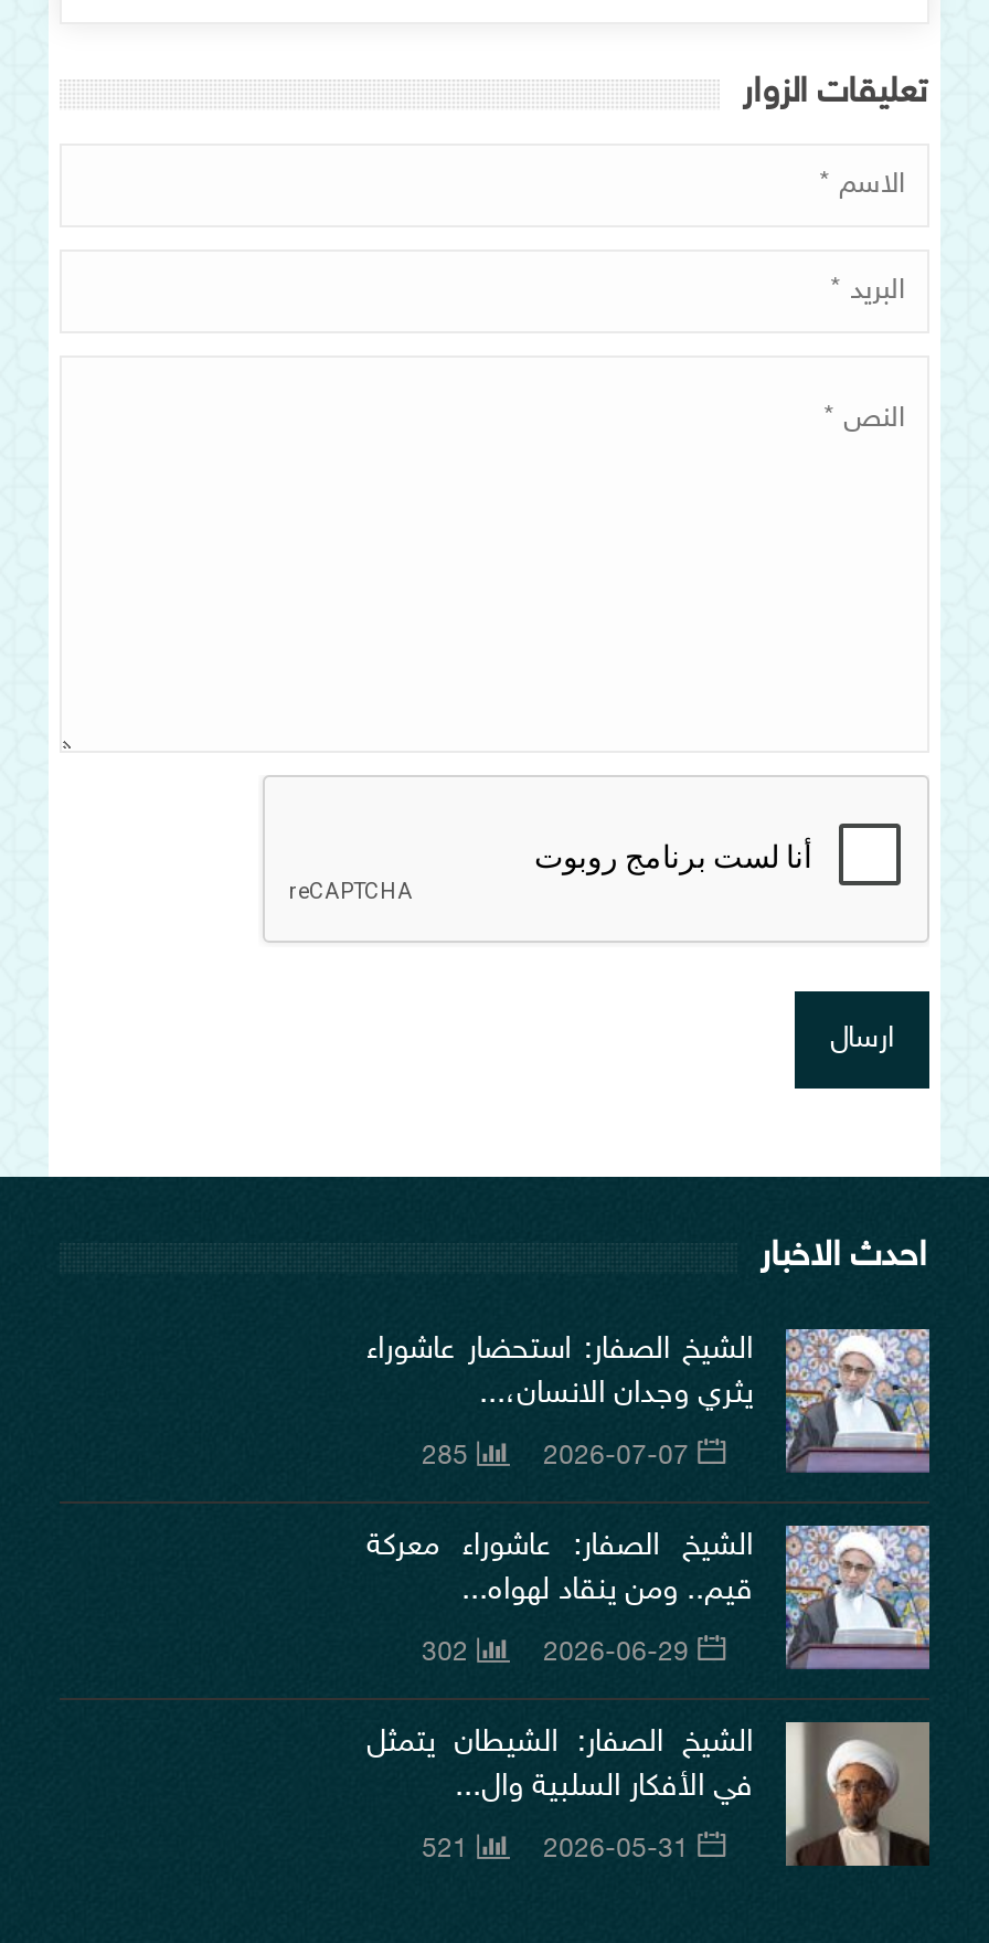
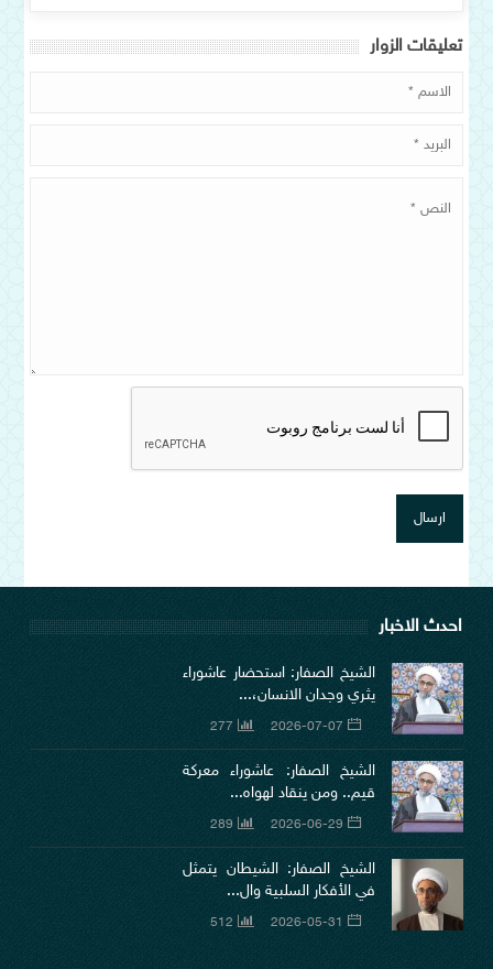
[422,1441,468,1472] 285 -> [210,719,233,734] 277
[422,1637,468,1668] 302 -> [210,817,233,832] 289
[422,1834,468,1865] 521 -> [210,915,233,930] 512

